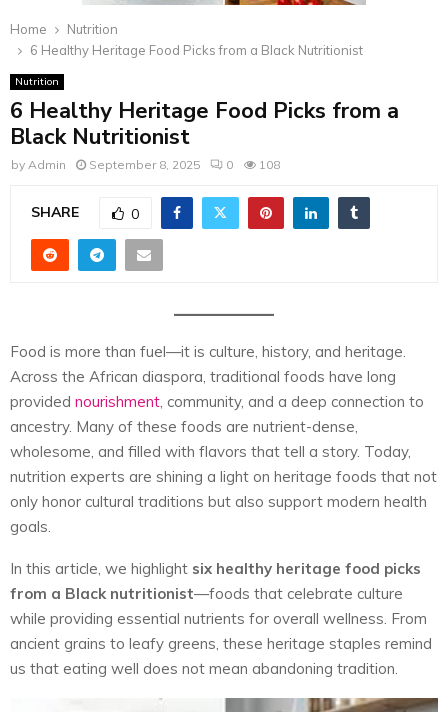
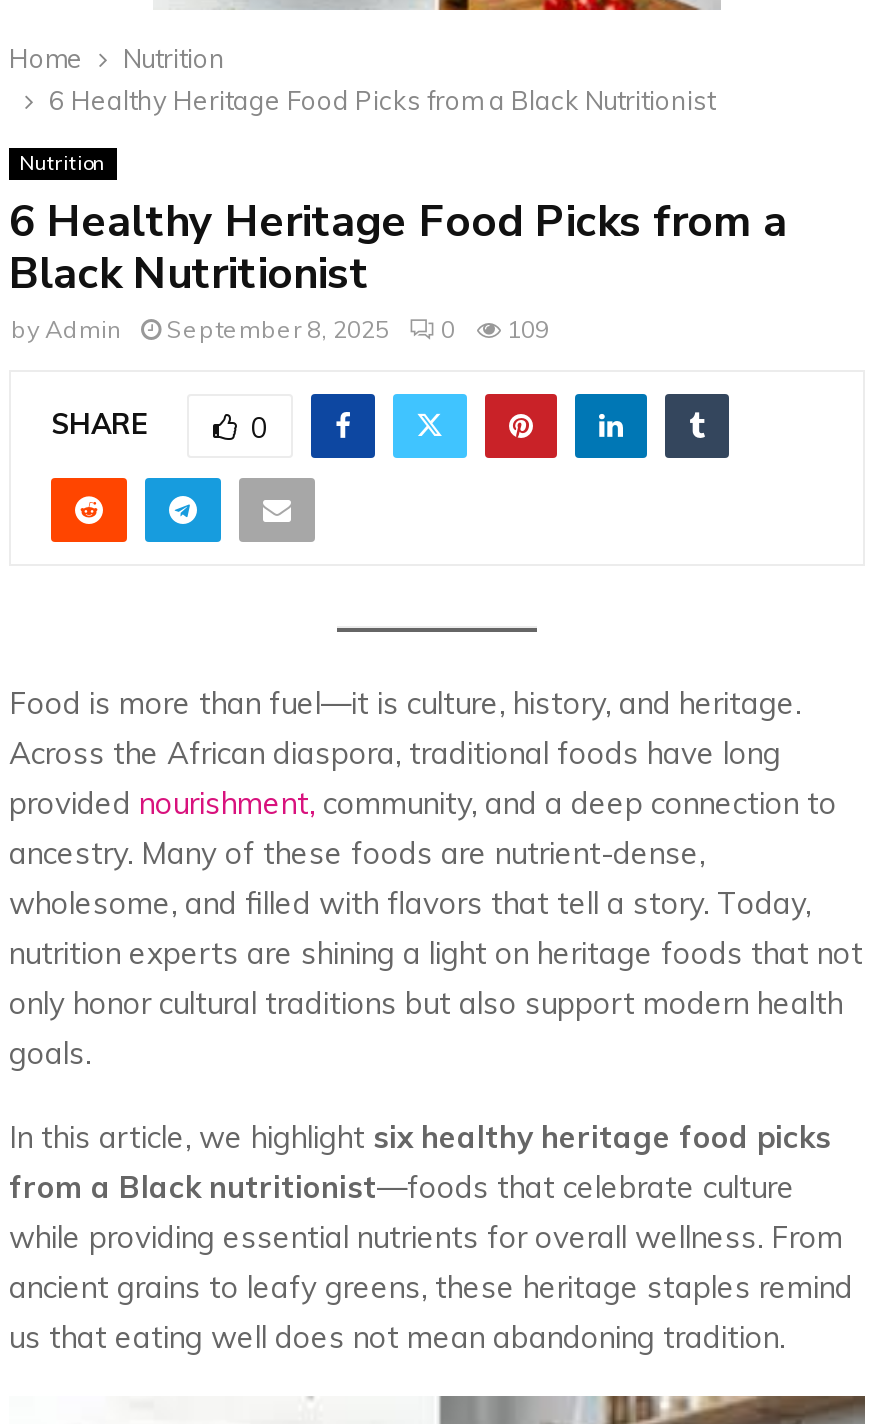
[11,157,280,172] by Admin September 8, 2025 0 108 -> [11,314,549,344] by Admin September 8, 2025 0 109

